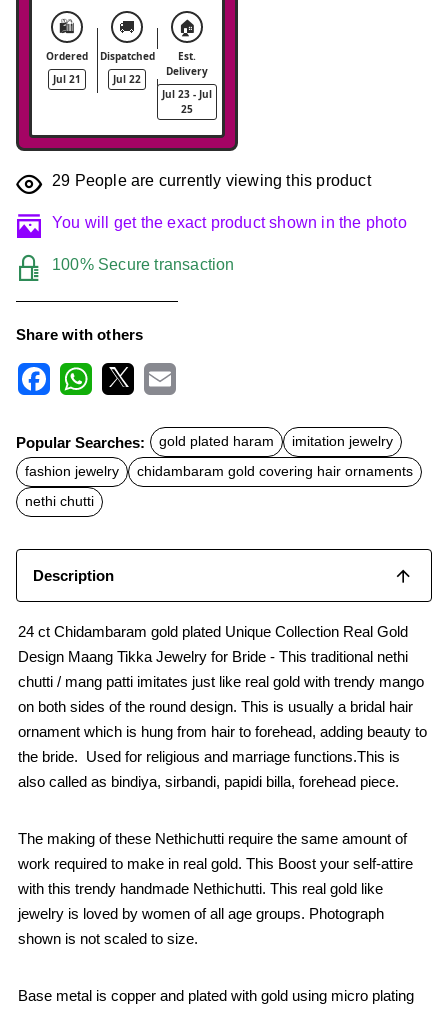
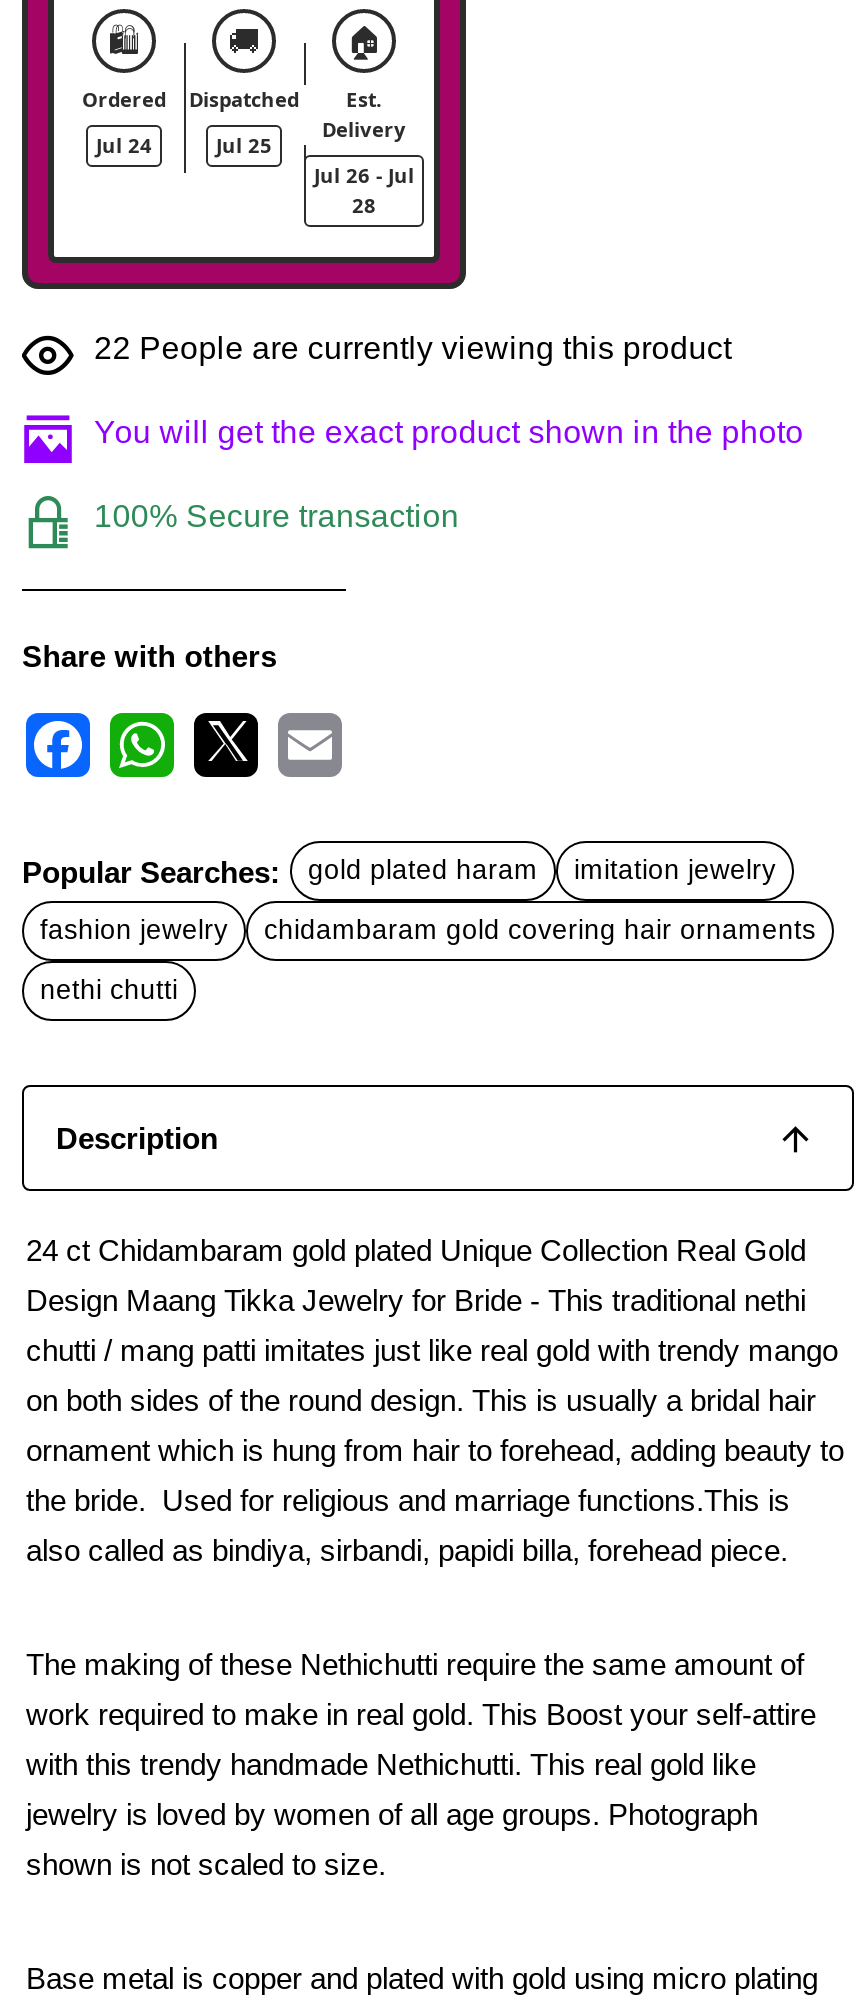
[53,72,81,86] Jul 21 -> [96,132,152,160] Jul 24
[113,72,141,86] Jul 22 -> [216,132,272,160] Jul 25
[162,87,212,101] Jul 23 - Jul -> [314,162,414,190] Jul 26 - Jul
[181,102,193,116] 25 -> [352,192,376,220] 28
[52,172,371,189] 29 People are currently viewing this product -> [94,332,732,366] 22 People are currently viewing this product

